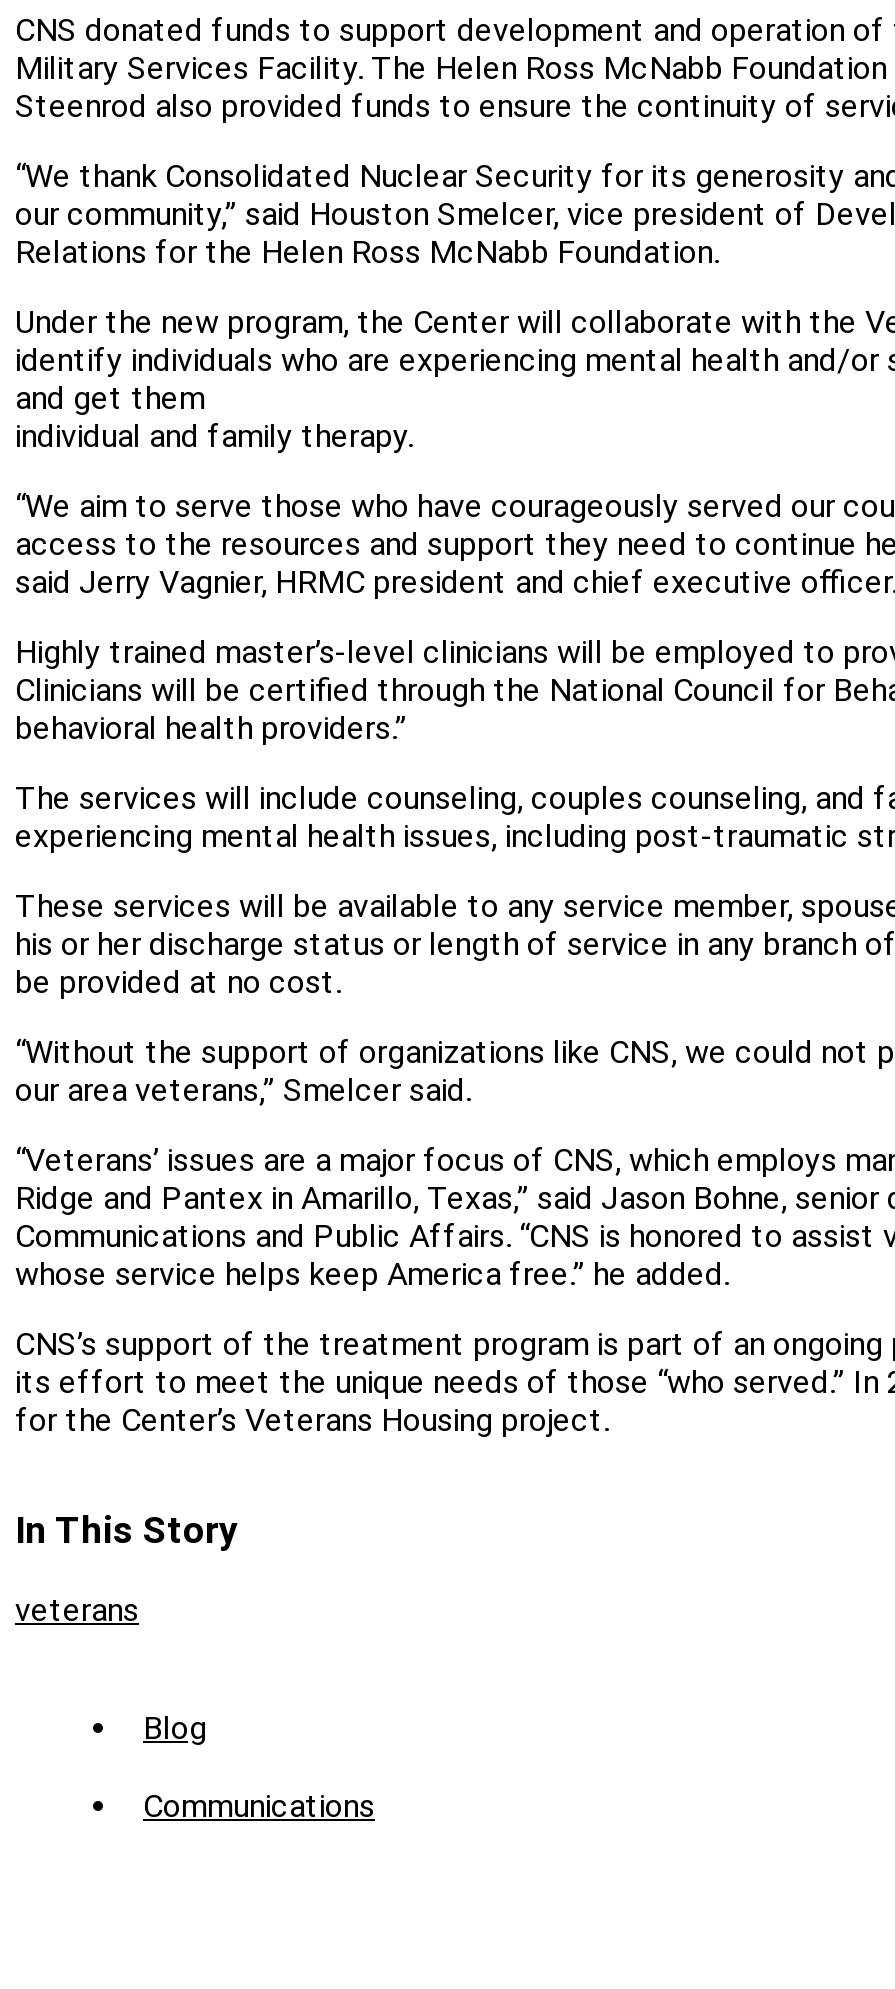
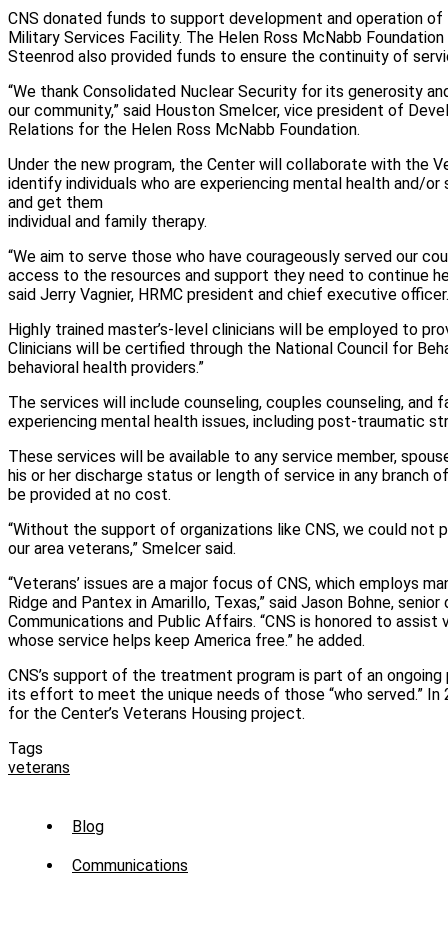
[15,1509,237,1553] In This Story -> [8,739,43,758] Tags

